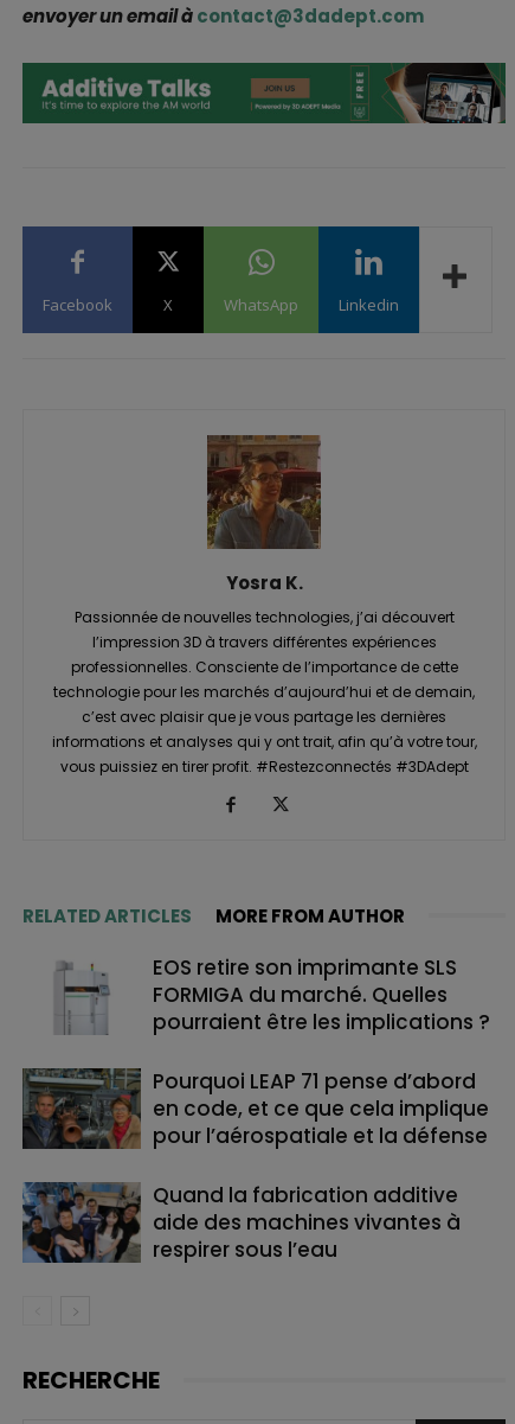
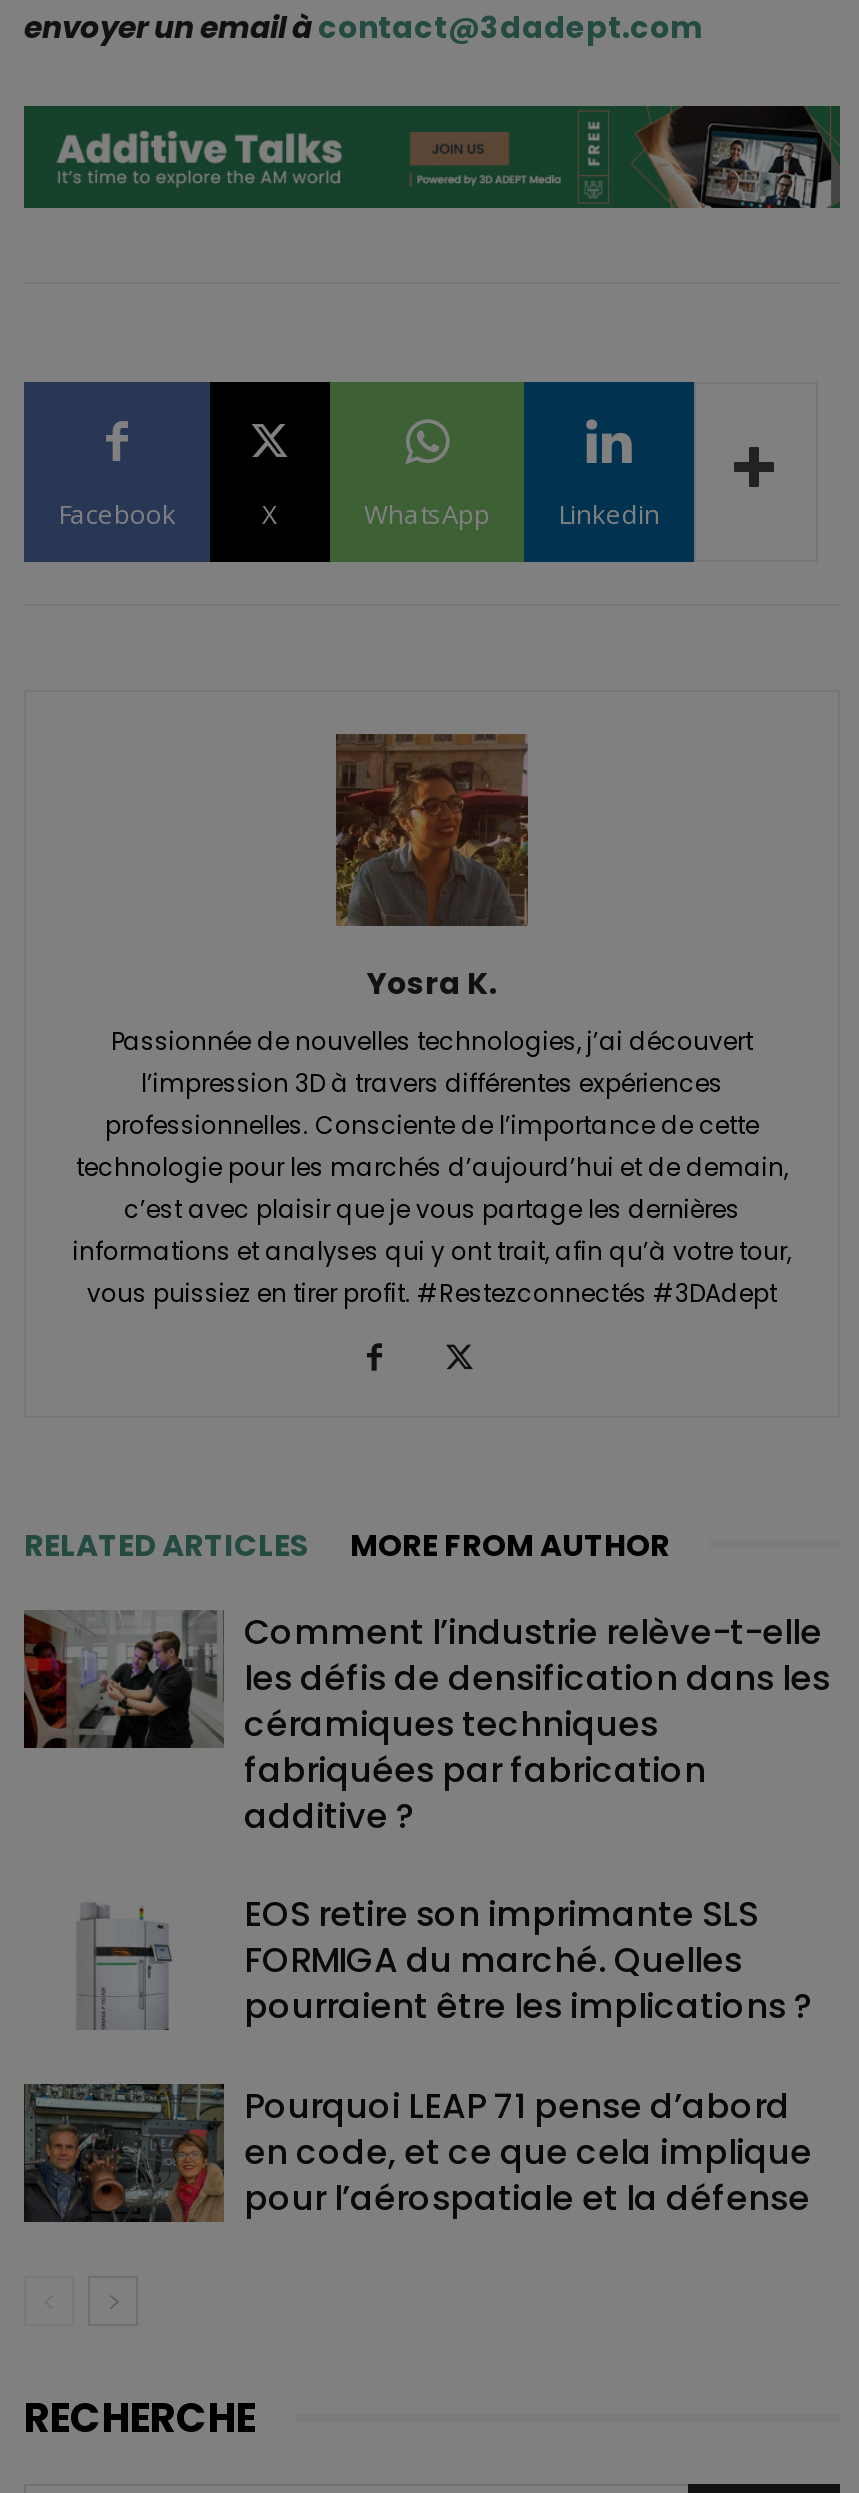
none -> [22,1607,830,1839] [image] | Comment l’industrie relève-t-elle | les défis de densification dans les | céramiques techniques | fabriquées par fabrication | additive ?
moved [62,953,490,1150] -> [90,1889,814,2221]: [image] | EOS retire son imprimante SLS | FORMIGA du marché. Quelles | pourraient être les implications ? | Pourquoi LEAP 71 pense d’abord | en code, et ce que cela implique | pour l’aérospatiale et la défense
[21,1180,461,1264] [image] | Quand la fabrication additive | aide des machines vivantes à | respirer sous l’eau -> none

